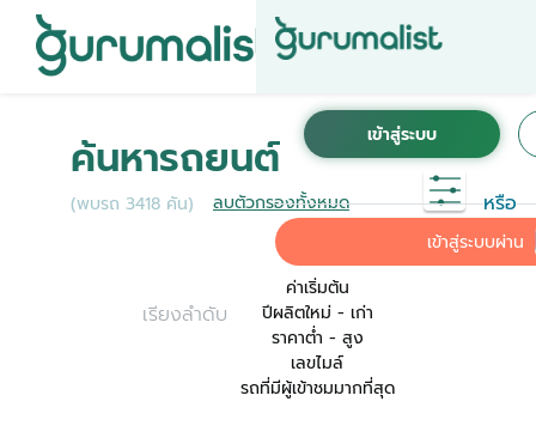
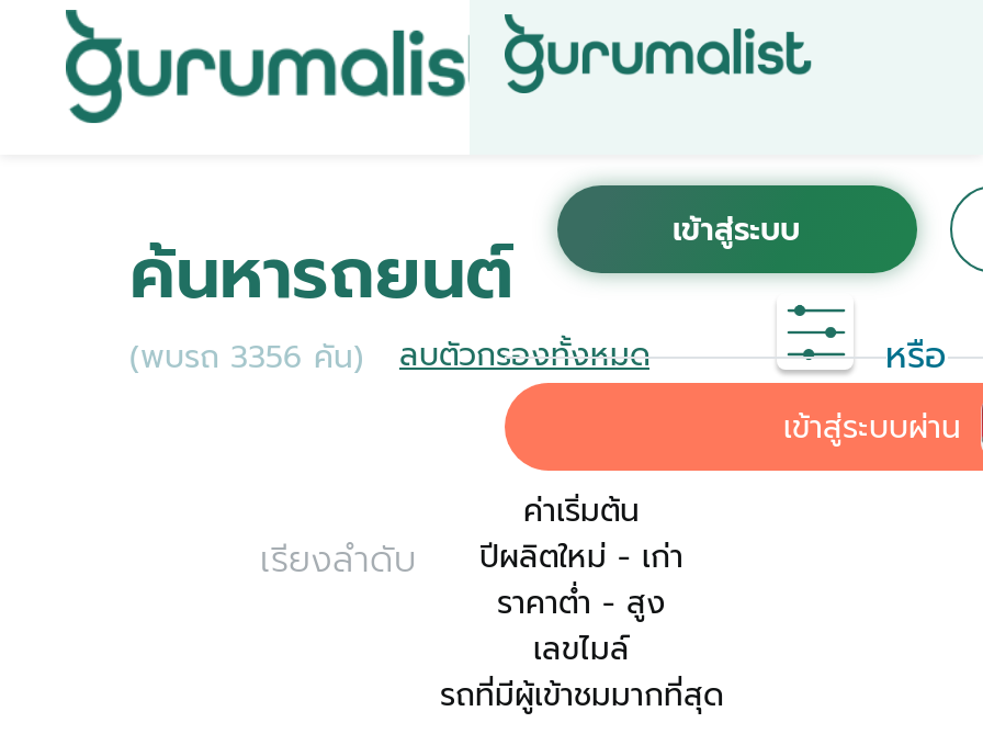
[71,191,194,217] (พบรถ 3418 คัน) -> [129,335,364,381] (พบรถ 3356 คัน)

